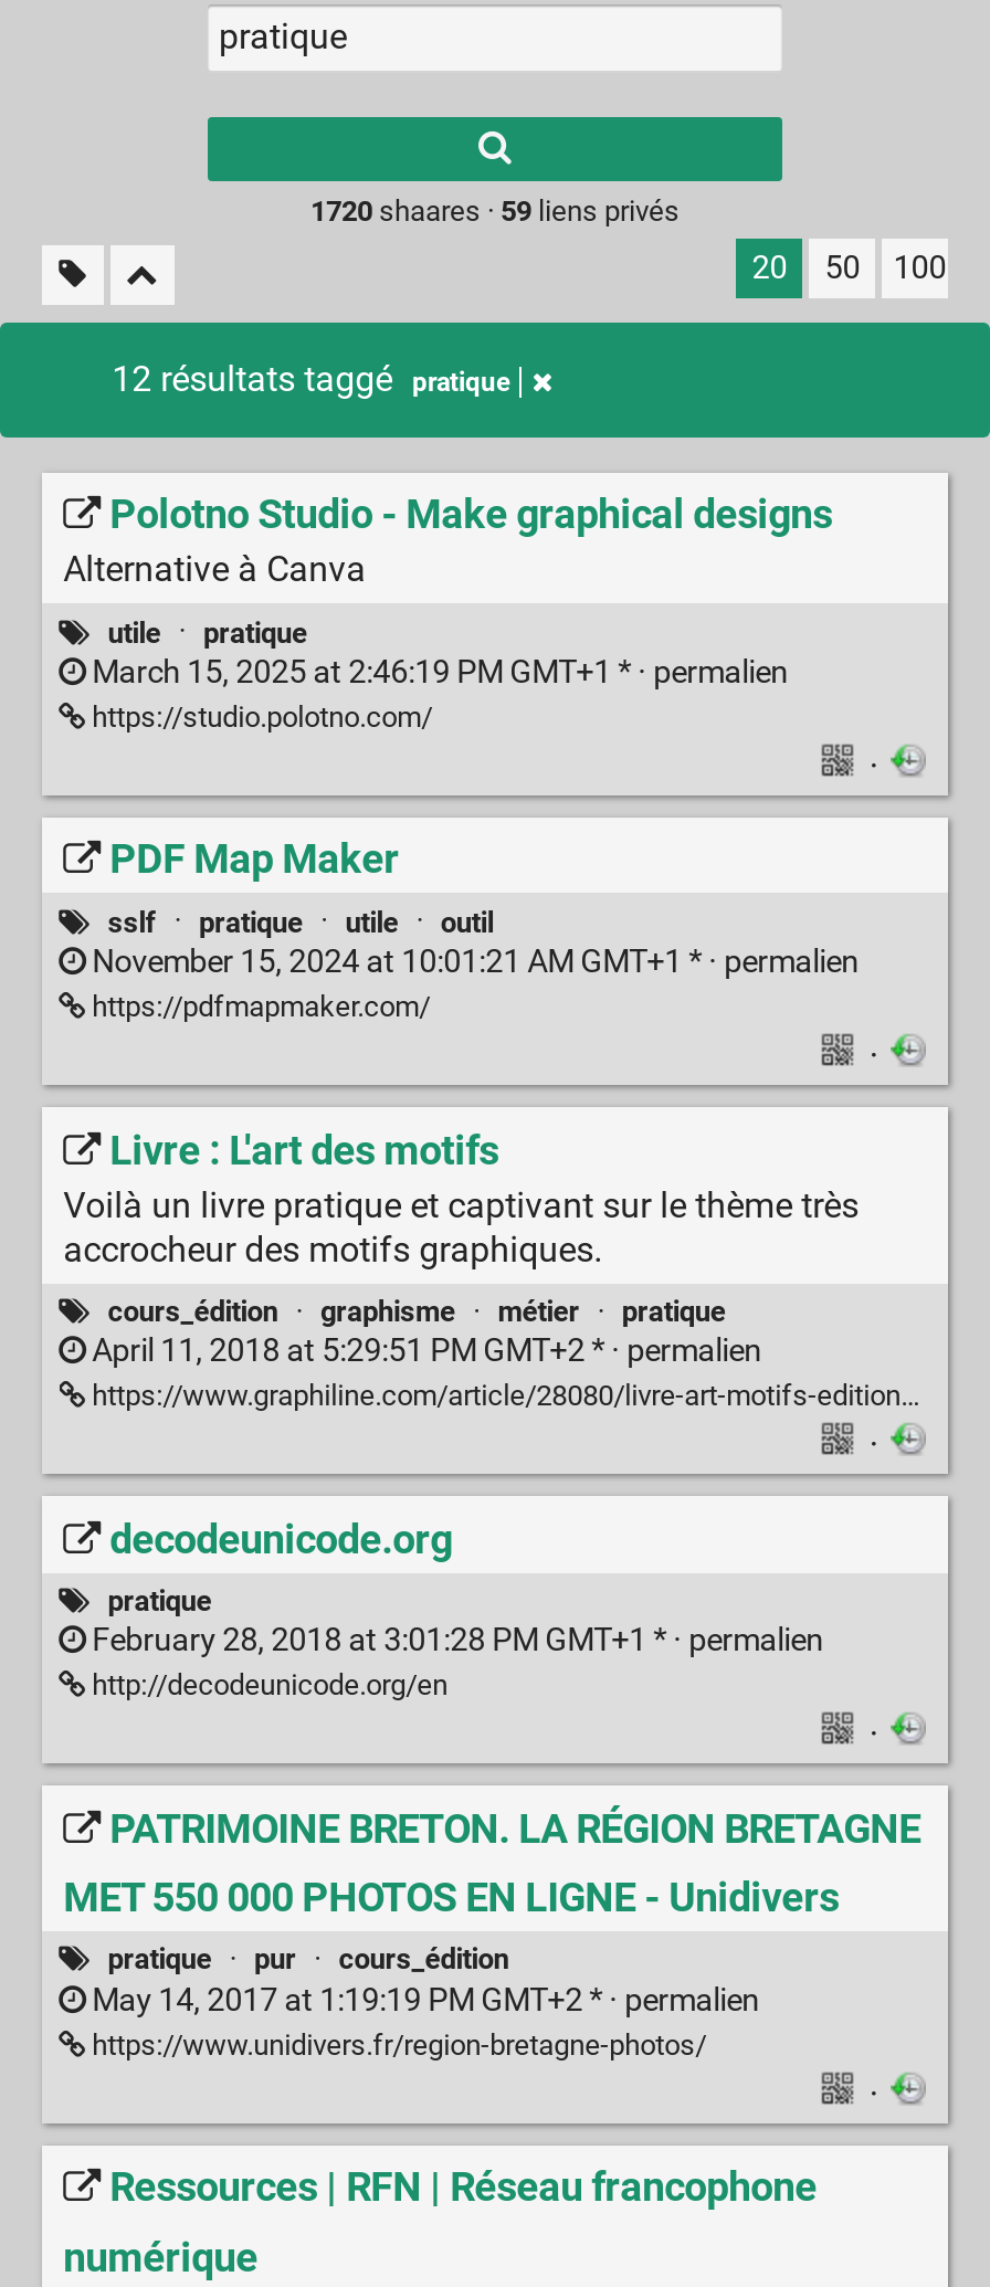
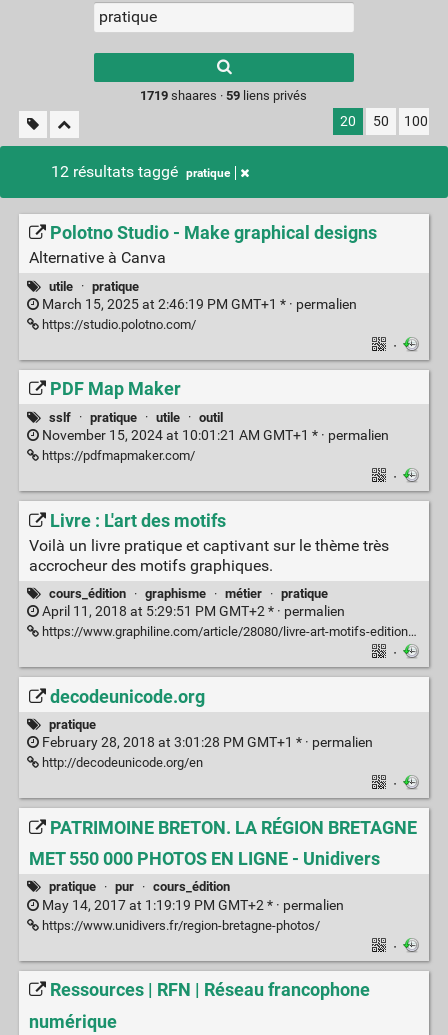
[310,194,680,227] 1720 shaares · 59 liens privés -> [140,88,307,103] 1719 shaares · 59 liens privés

